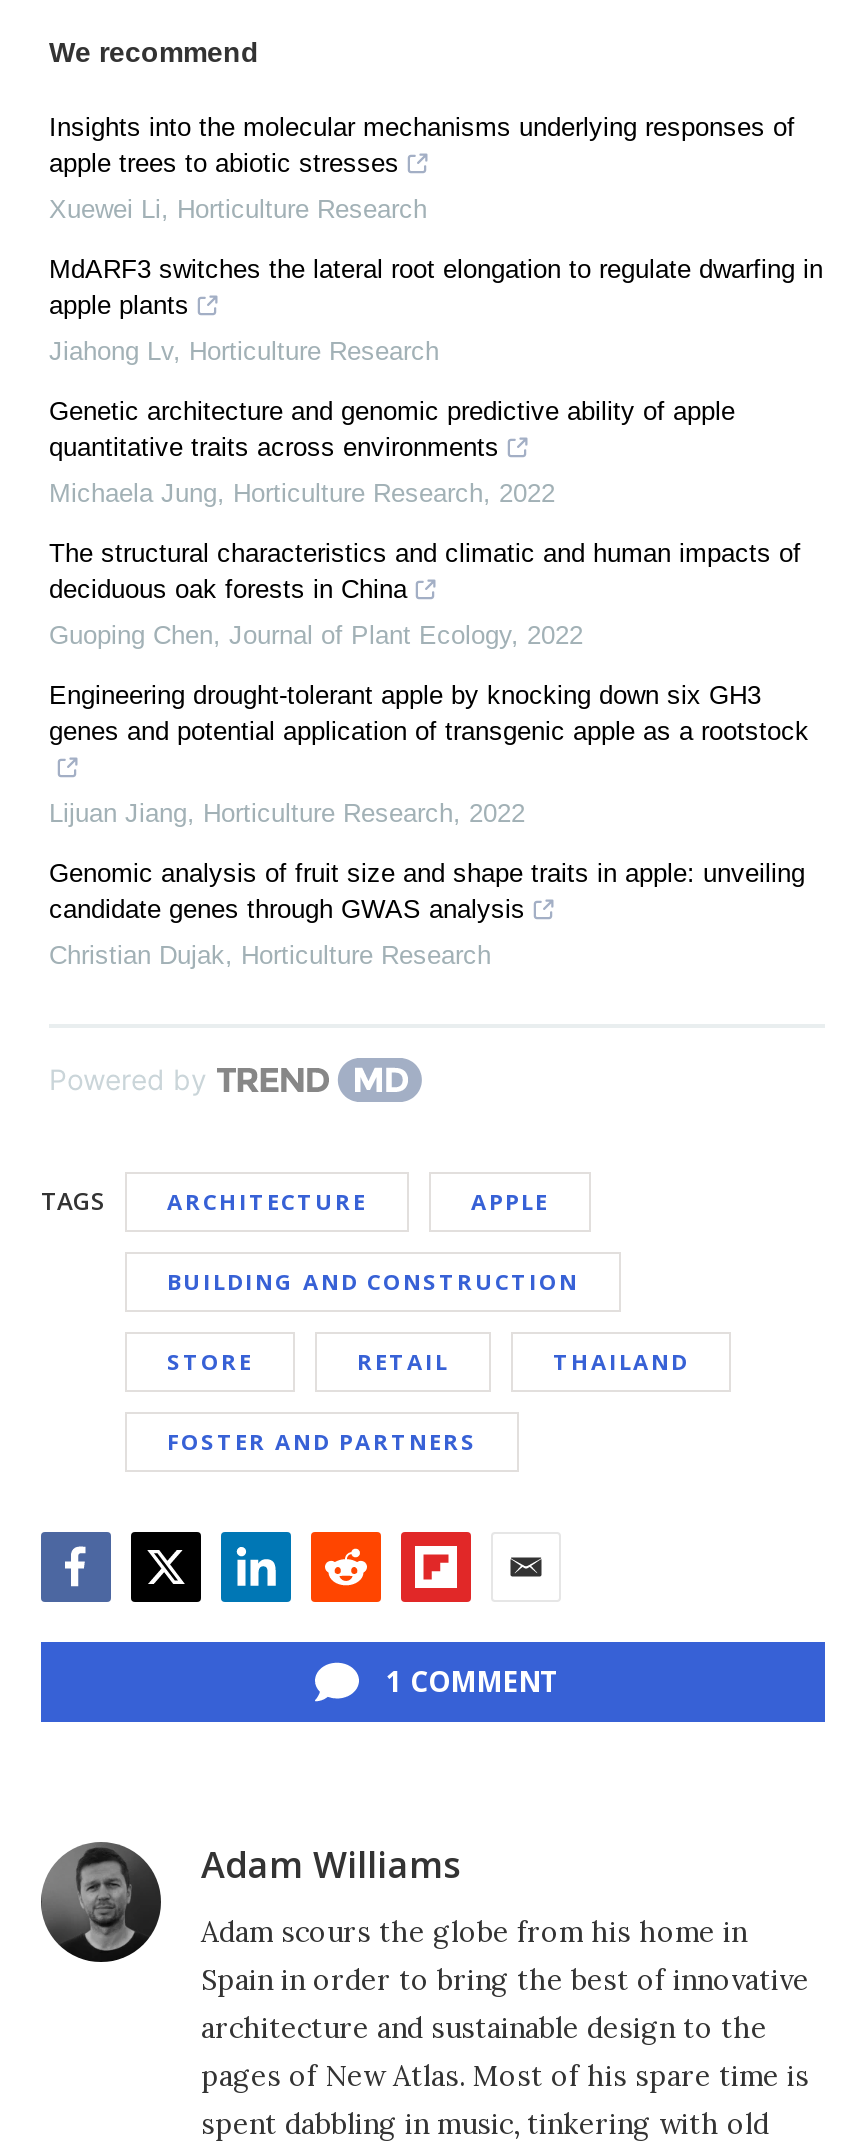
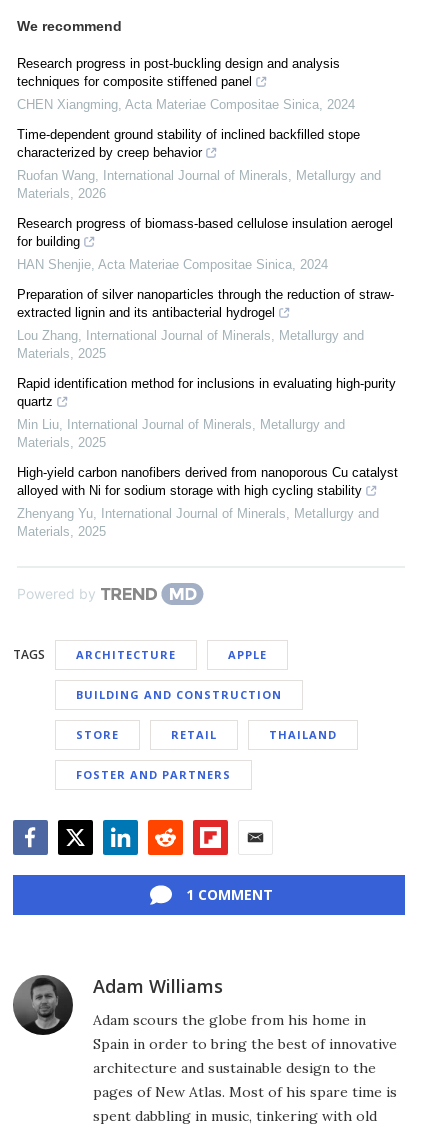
[49,112,795,178] Insights into the molecular mechanisms underlying responses of | apple trees to abiotic stresses -> [17,56,340,89] Research progress in post-buckling design and analysis | techniques for composite stiffened panel
[49,194,427,224] Xuewei Li, Horticulture Research -> [17,97,355,112] CHEN Xiangming, Acta Materiae Compositae Sinica, 2024
[49,254,823,320] MdARF3 switches the lateral root elongation to regulate dwarfing in | apple plants -> [17,127,360,160] Time-dependent ground stability of inclined backfilled stope | characterized by creep behavior
[49,336,439,366] Jiahong Lv, Horticulture Research -> [17,168,381,201] Ruofan Wang, International Journal of Minerals, Metallurgy and | Materials, 2026
[49,396,735,462] Genetic architecture and genomic predictive ability of apple | quantitative traits across environments -> [17,216,393,249] Research progress of biomass-based cellulose insulation aerogel | for building
[49,478,555,508] Michaela Jung, Horticulture Research, 2022 -> [17,257,328,272] HAN Shenjie, Acta Materiae Compositae Sinica, 2024
[49,538,801,604] The structural characteristics and climatic and human impacts of | deciduous oak forests in China -> [17,287,394,320] Preparation of silver nanoparticles through the reduction of straw- | extracted lignin and its antibacterial hydrogel
[49,620,583,650] Guoping Chen, Journal of Plant Ecology, 2022 -> [17,328,364,361] Lou Zhang, International Journal of Minerals, Metallurgy and | Materials, 2025
[49,680,809,746] Engineering drought-tolerant apple by knocking down six GH3 | genes and potential application of transgenic apple as a rootstock -> [17,376,396,409] Rapid identification method for inclusions in evaluating high-purity | quartz
[49,798,525,828] Lijuan Jiang, Horticulture Research, 2022 -> [17,417,345,450] Min Liu, International Journal of Minerals, Metallurgy and | Materials, 2025
[49,858,805,924] Genomic analysis of fruit size and shape traits in apple: unveiling | candidate genes through GWAS analysis -> [17,465,398,498] High-yield carbon nanofibers derived from nanoporous Cu catalyst | alloyed with Ni for sodium storage with high cycling stability
[49,940,491,970] Christian Dujak, Horticulture Research -> [17,506,379,539] Zhenyang Yu, International Journal of Minerals, Metallurgy and | Materials, 2025

